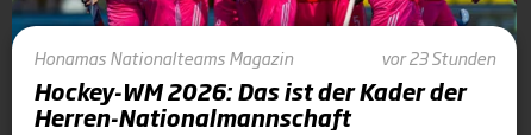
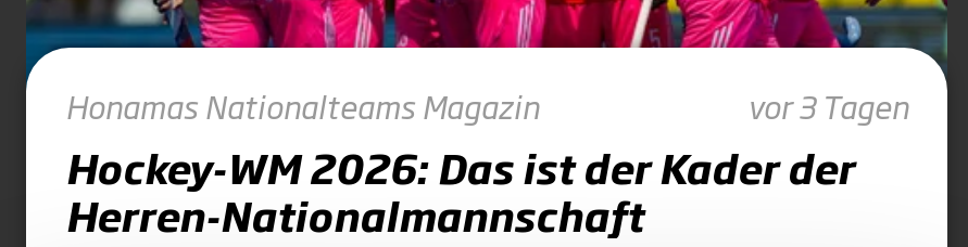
[381,45,495,70] vor 23 Stunden -> [747,82,908,128] vor 3 Tagen

